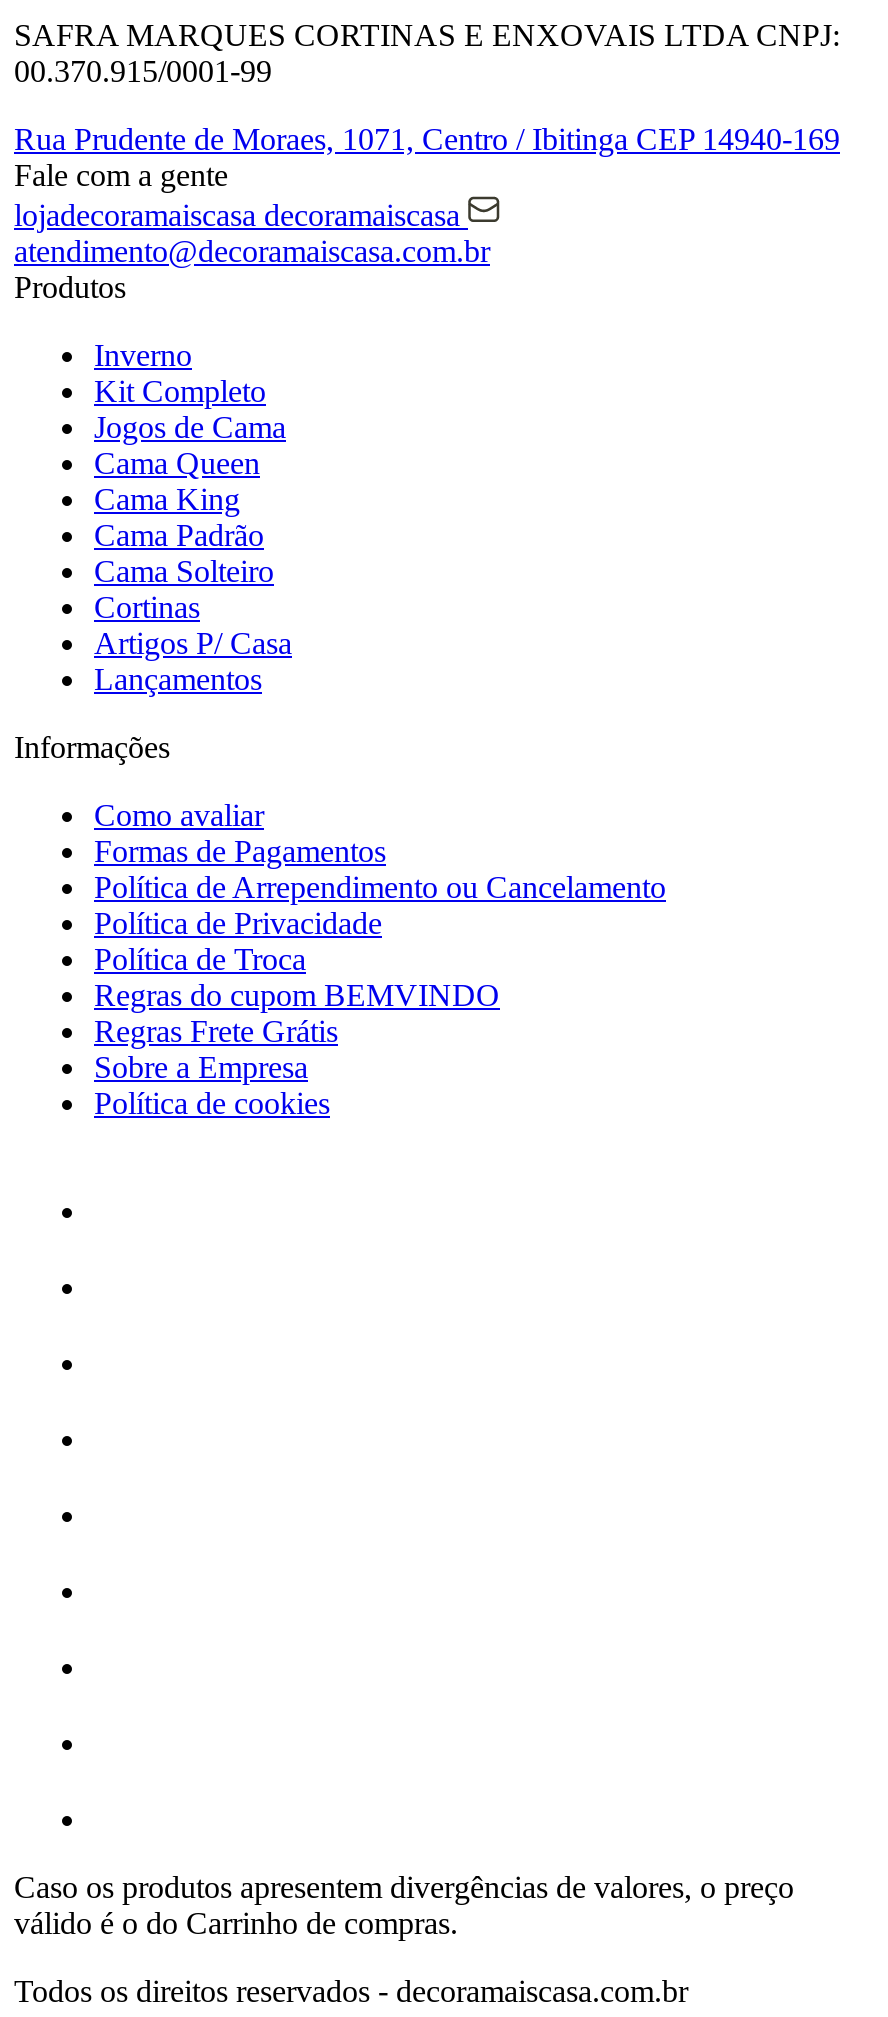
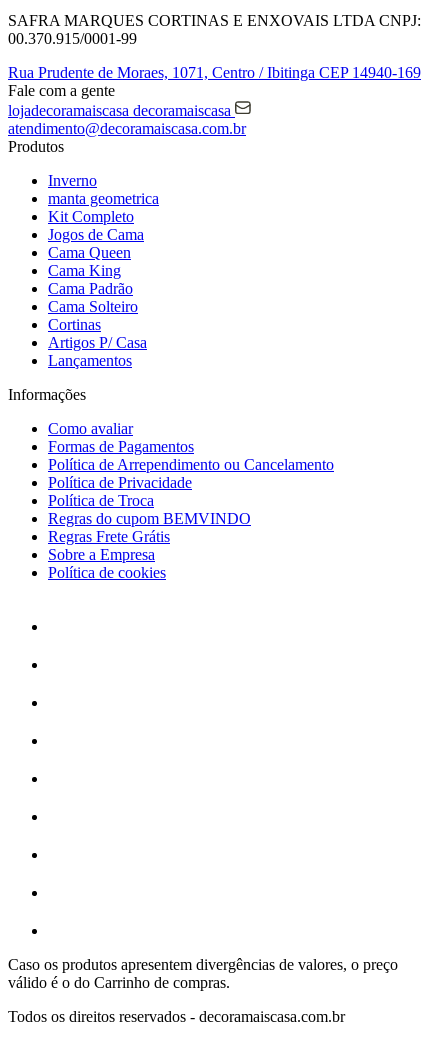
none -> [48,190,159,207] manta geometrica

